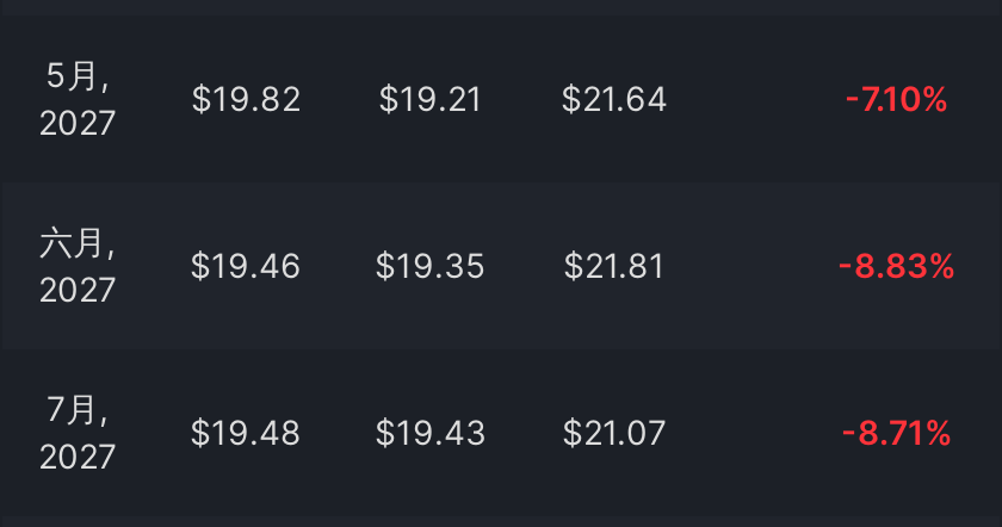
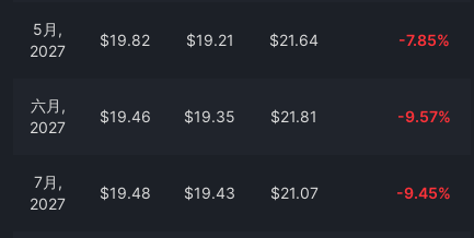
[845,76,950,117] -7.10% -> [398,30,449,49] -7.85%
[837,243,957,284] -8.83% -> [397,106,450,125] -9.57%
[841,410,953,451] -8.71% -> [396,183,451,201] -9.45%

